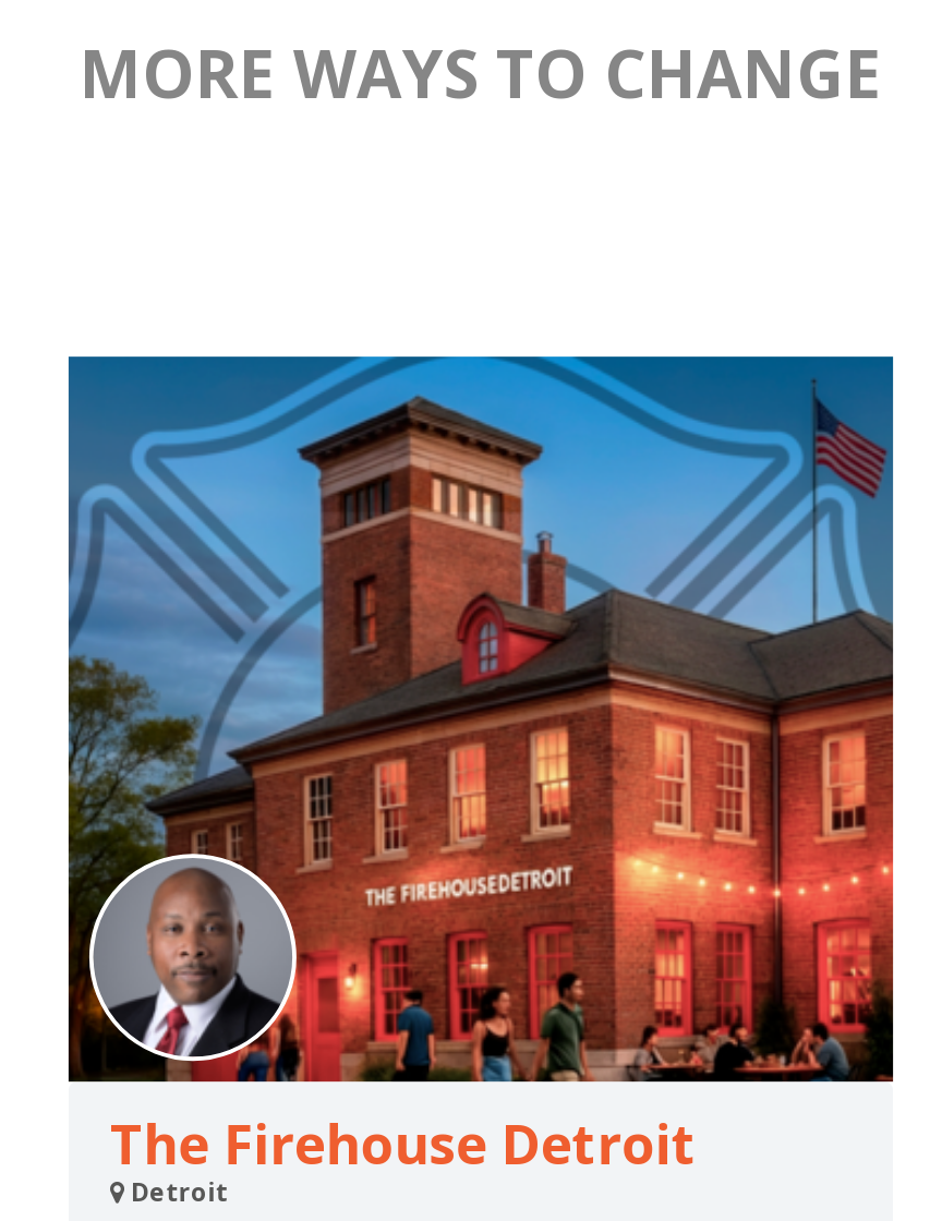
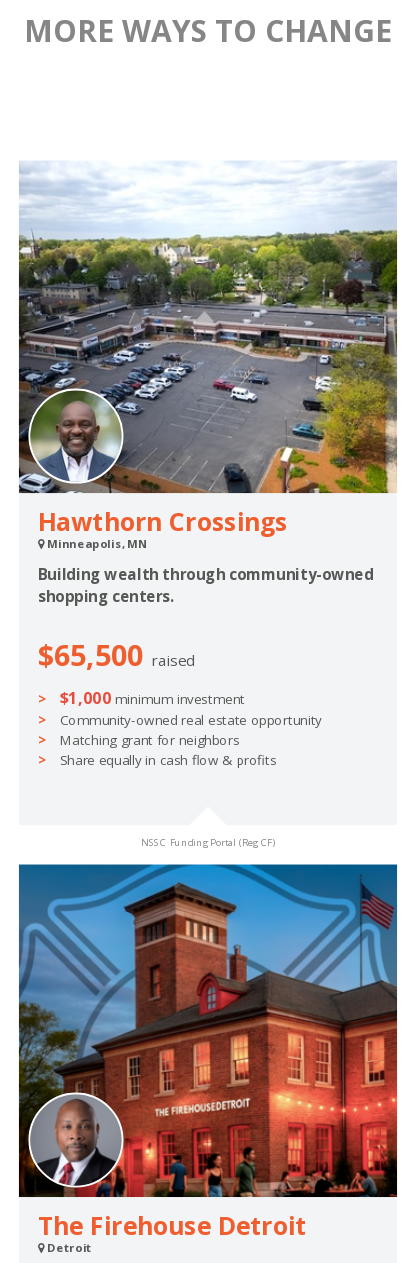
none -> [18,161,398,769] [image] | Hawthorn Crossings | Minneapolis, MN | Building wealth through community-owned | shopping centers. | $65,500 raised | $1,000 minimum investment | Community-owned real estate opportunity | Matching grant for neighbors | Share equally in cash flow & profits
none -> [141,835,275,848] NSSC Funding Portal (Reg CF)

